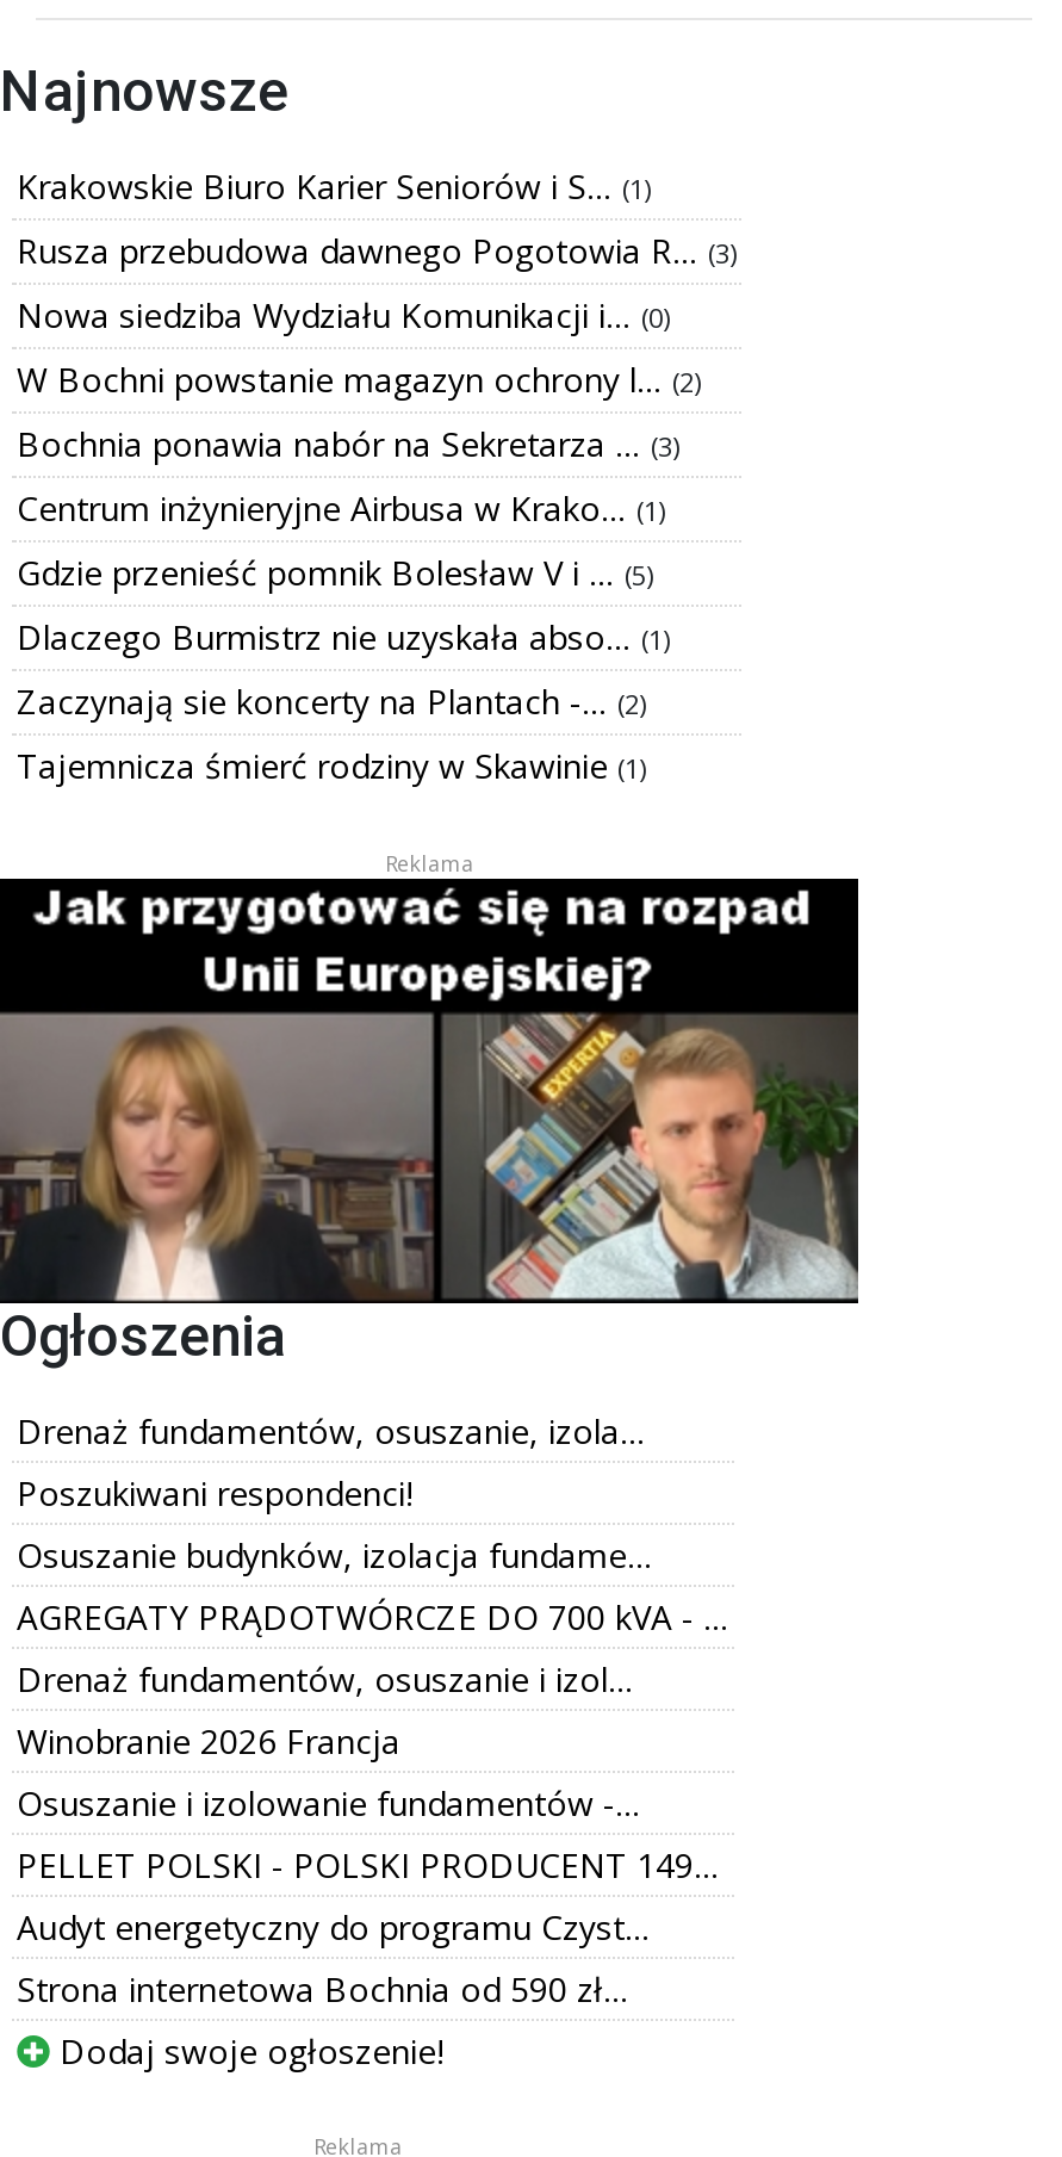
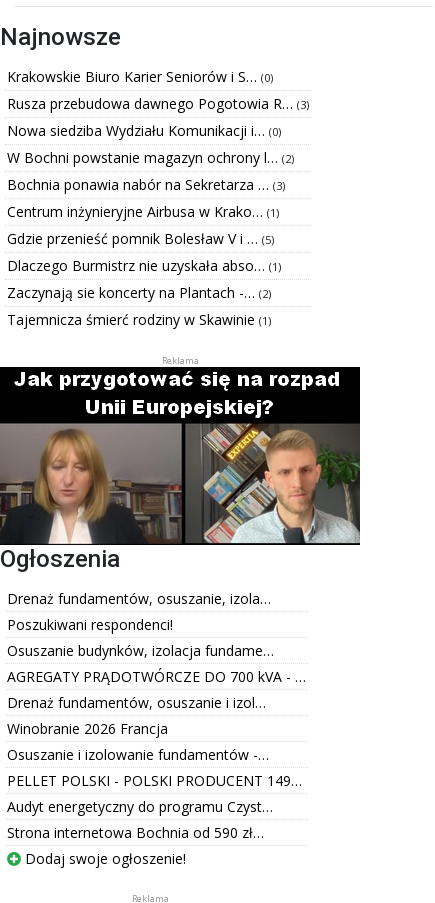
[17,164,651,209] Krakowskie Biuro Karier Seniorów i S… (1) -> [7,67,273,86] Krakowskie Biuro Karier Seniorów i S… (0)

